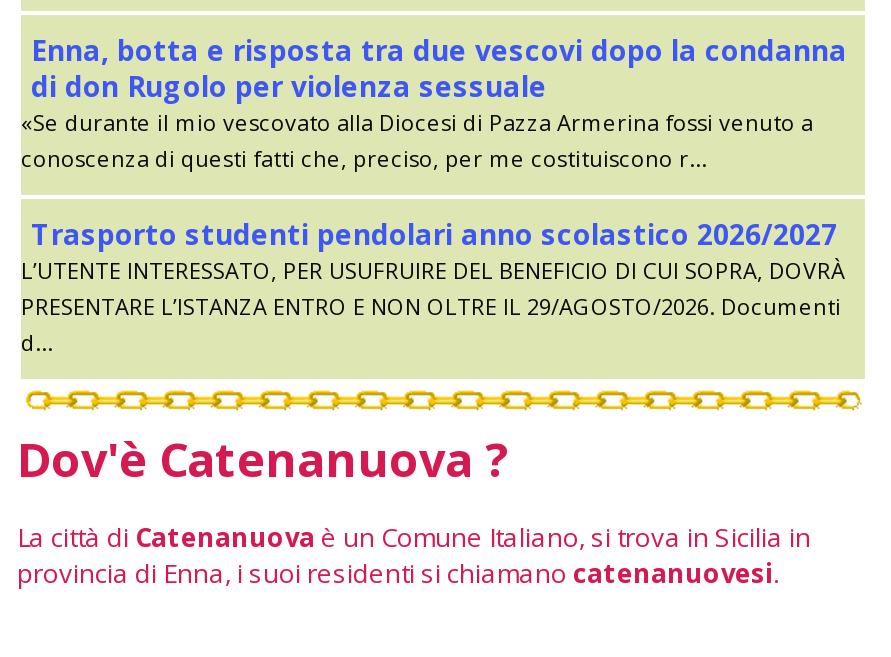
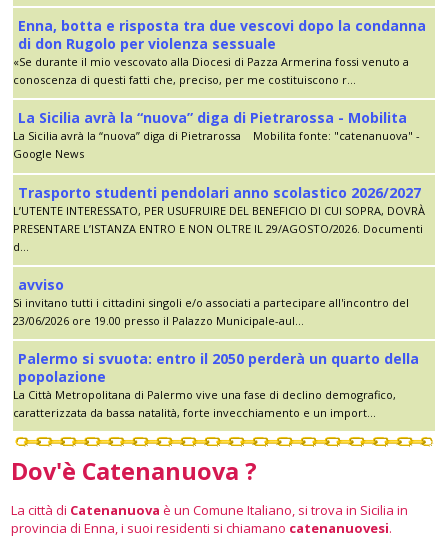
none -> [13,108,420,161] La Sicilia avrà la “nuova” diga di Pietrarossa - Mobilita | La Sicilia avrà la “nuova” diga di Pietrarossa Mobilita fonte: "catenanuova" - | Google News
none -> [13,275,419,420] avviso | Si invitano tutti i cittadini singoli e/o associati a partecipare all'incontro del | 23/06/2026 ore 19.00 presso il Palazzo Municipale-aul... | Palermo si svuota: entro il 2050 perderà un quarto della | popolazione | La Città Metropolitana di Palermo vive una fase di declino demografico, | caratterizzata da bassa natalità, forte invecchiamento e un import...

